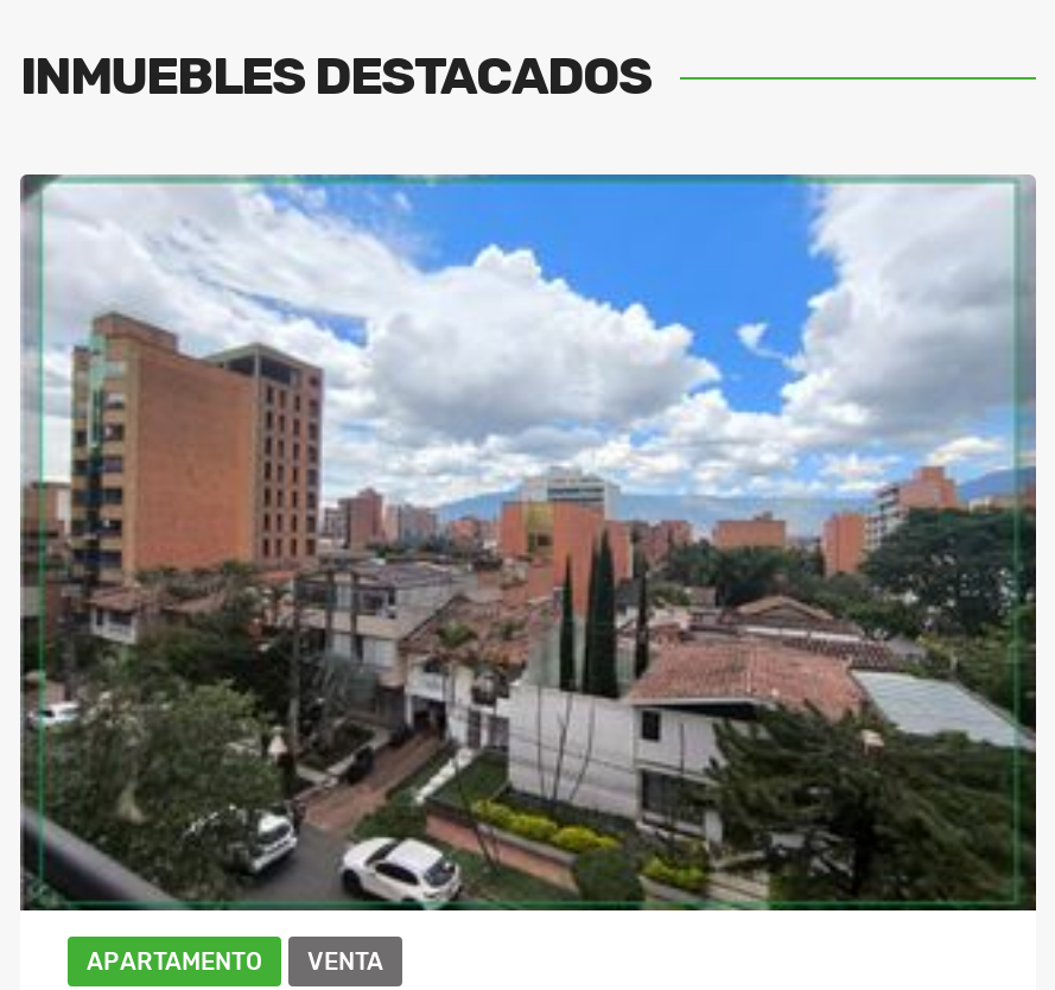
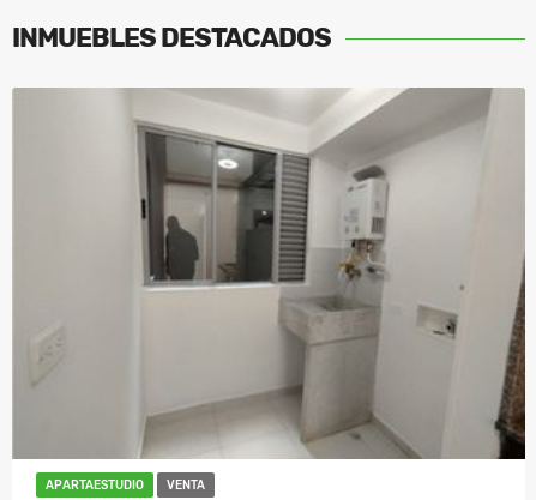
[20,172,1036,977] [image] | APARTAMENTO -> [13,88,525,493] [image] | APARTAESTUDIO

